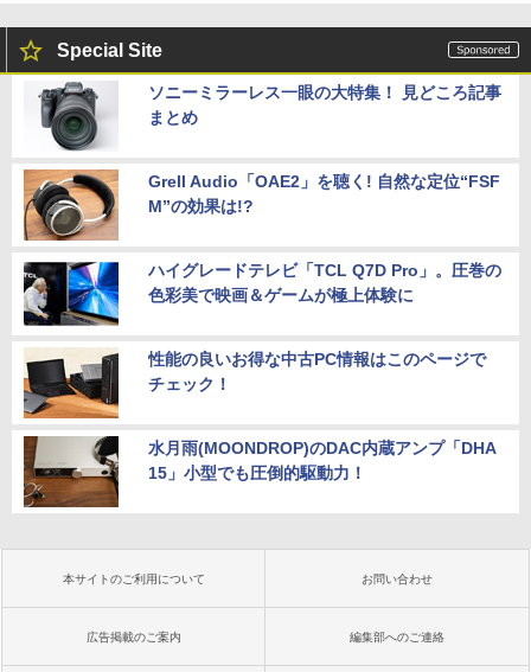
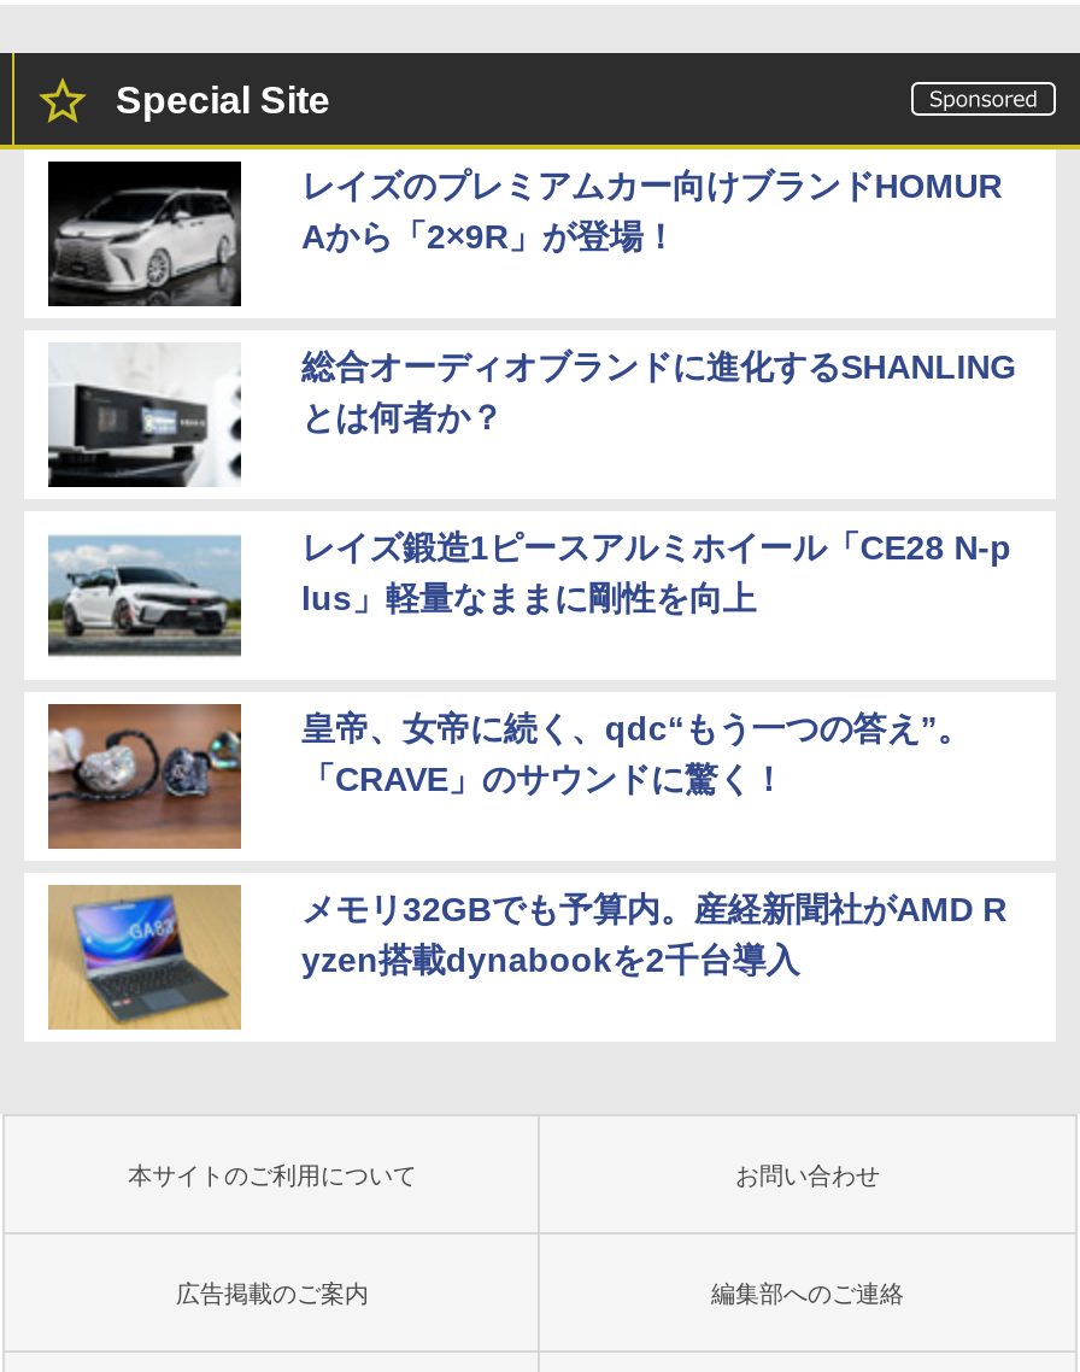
[24,81,501,152] [image] | ソニーミラーレス一眼の大特集！ 見どころ記事 | まとめ -> [46,159,1002,309] [image] | レイズのプレミアムカー向けブランドHOMUR | Aから「2×9R」が登場！
[23,168,500,242] [image] | Grell Audio「OAE2」を聴く! 自然な定位“FSF | M”の効果は!? -> [46,342,1017,489] [image] | 総合オーディオブランドに進化するSHANLING | とは何者か？
[23,261,501,327] [image] | ハイグレードテレビ「TCL Q7D Pro」。圧巻の | 色彩美で映画＆ゲームが極上体験に -> [46,529,1012,661] [image] | レイズ鍛造1ピースアルミホイール「CE28 N-p | lus」軽量なままに剛性を向上
[24,347,486,418] [image] | 性能の良いお得な中古PC情報はこのページで | チェック！ -> [46,702,971,849] [image] | 皇帝、女帝に続く、qdc“もう一つの答え”。 | 「CRAVE」のサウンドに驚く！
[23,435,496,508] [image] | 水月雨(MOONDROP)のDAC内蔵アンプ「DHA | 15」小型でも圧倒的駆動力！ -> [48,883,1007,1032] [image] | メモリ32GBでも予算内。産経新聞社がAMD R | yzen搭載dynabookを2千台導入

